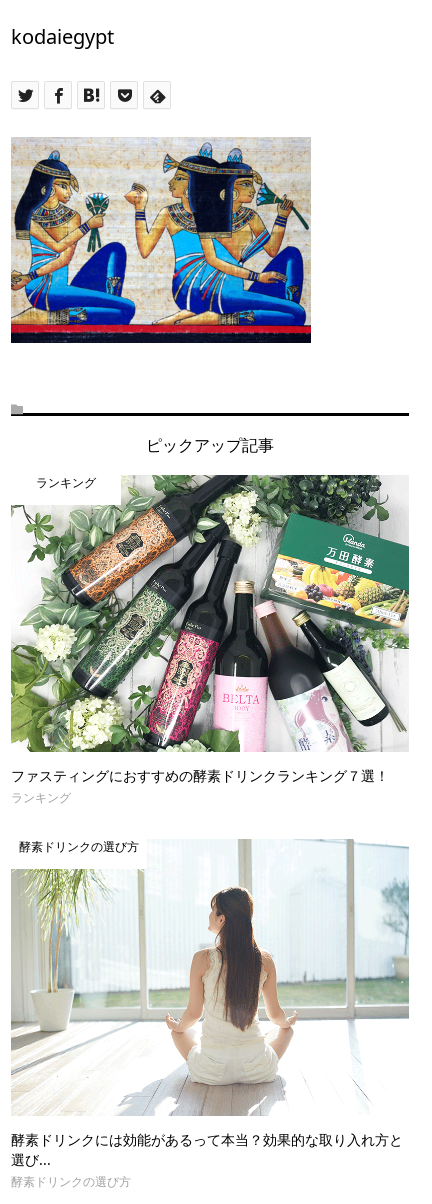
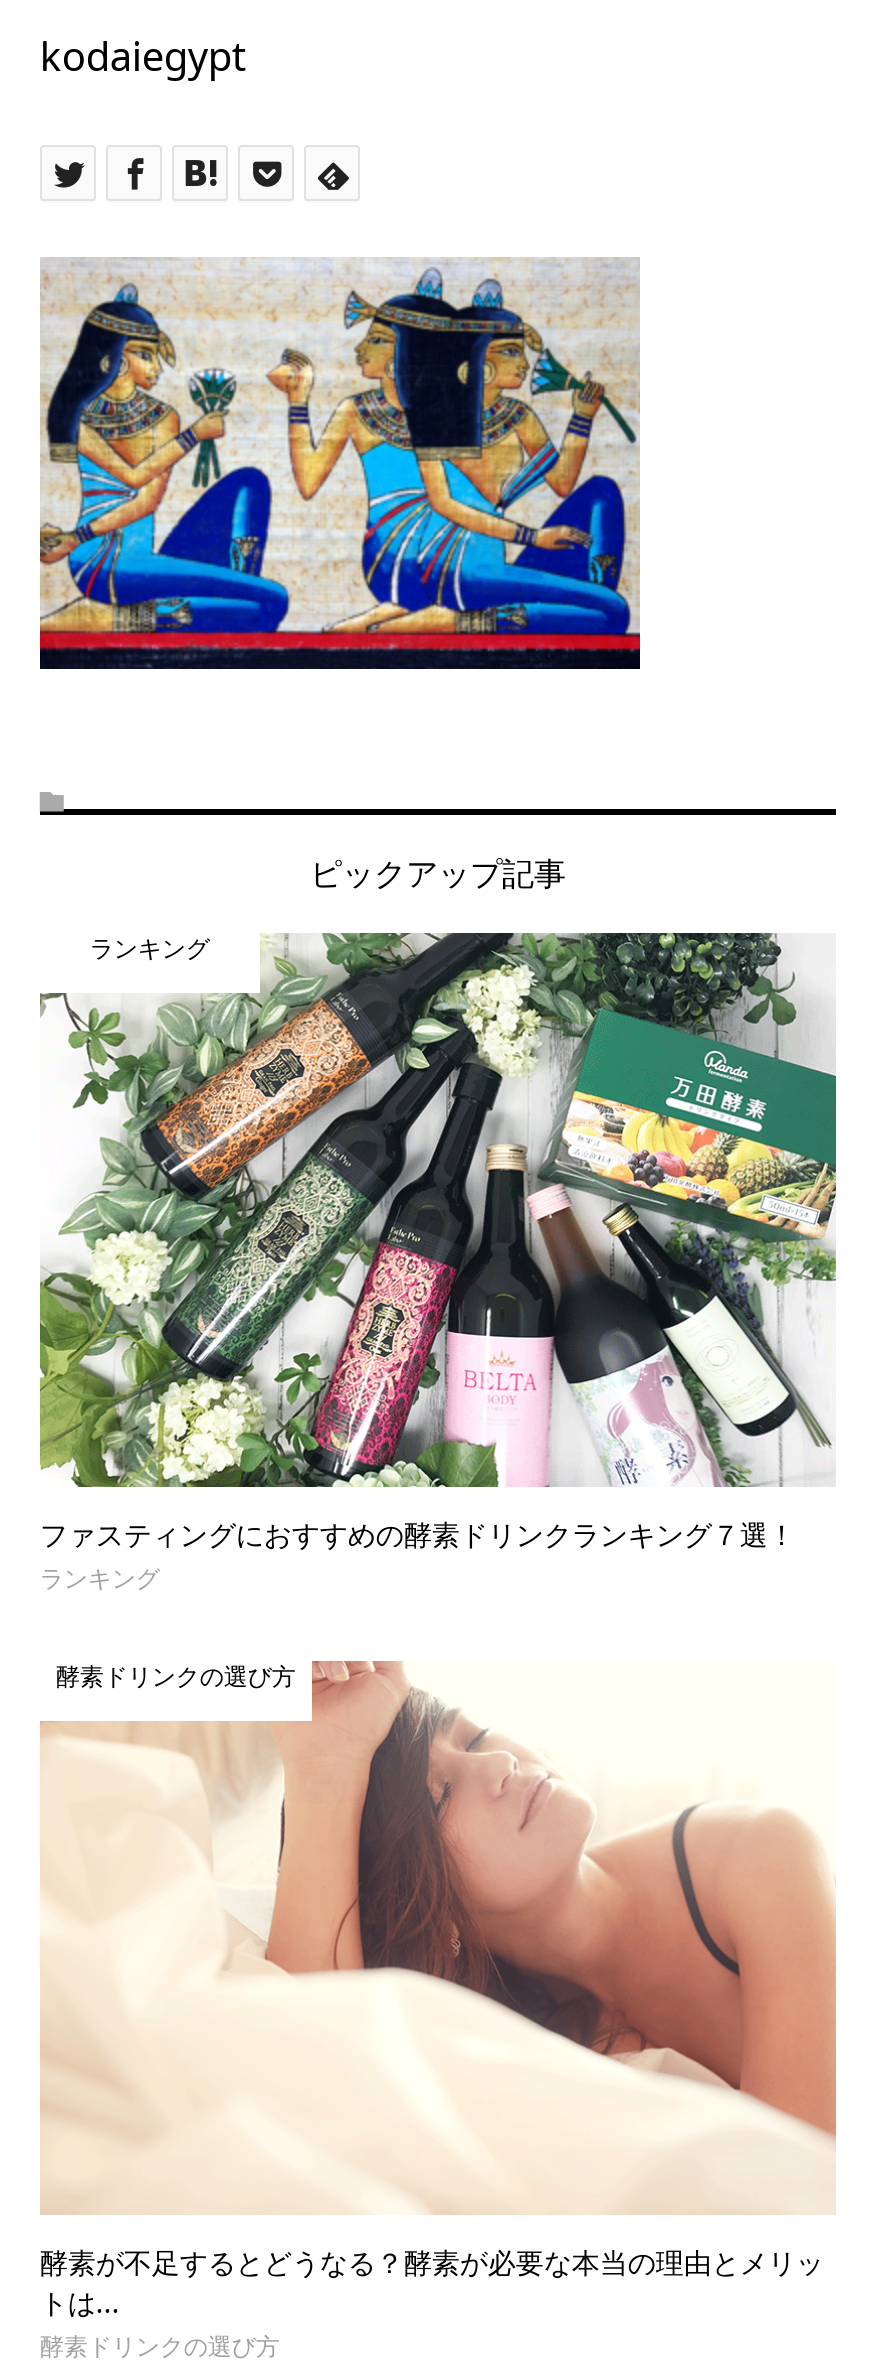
[11,839,410,1169] [image] | 酵素ドリンクには効能があるって本当？効果的な取り入れ方と | 選び... -> [40,1659,838,2321] [image] | 酵素が不足するとどうなる？酵素が必要な本当の理由とメリッ | トは...

